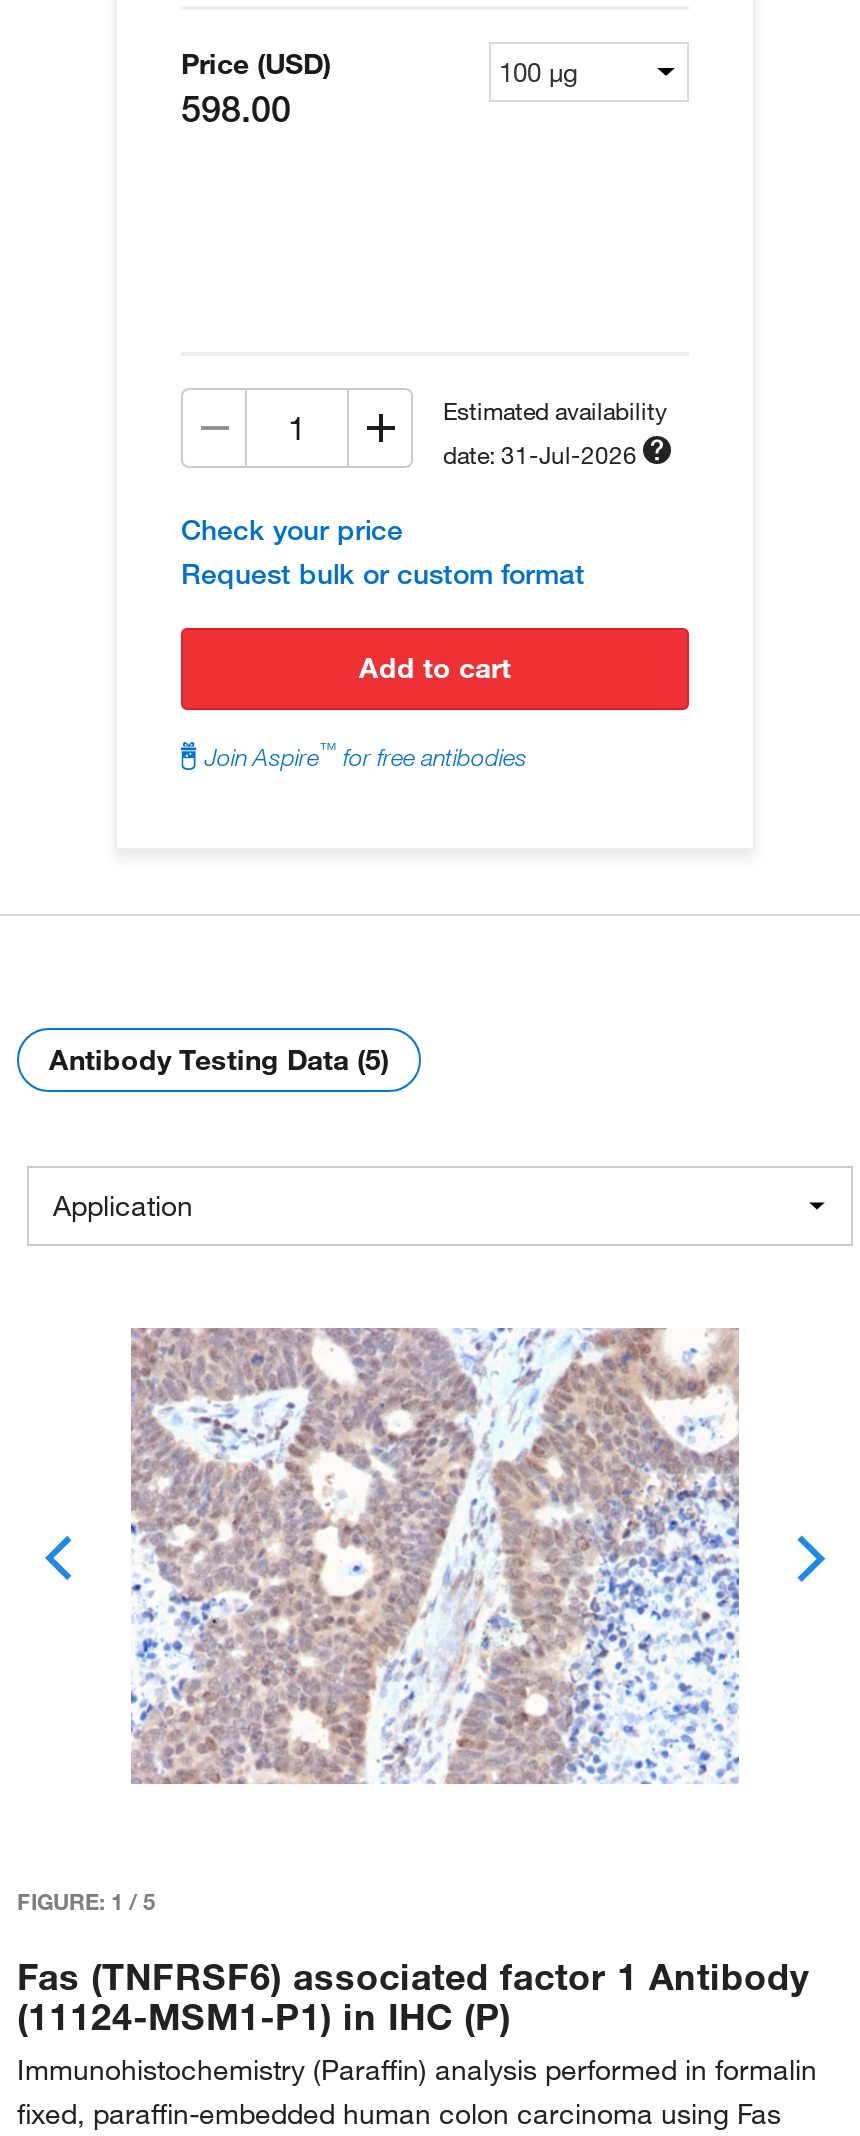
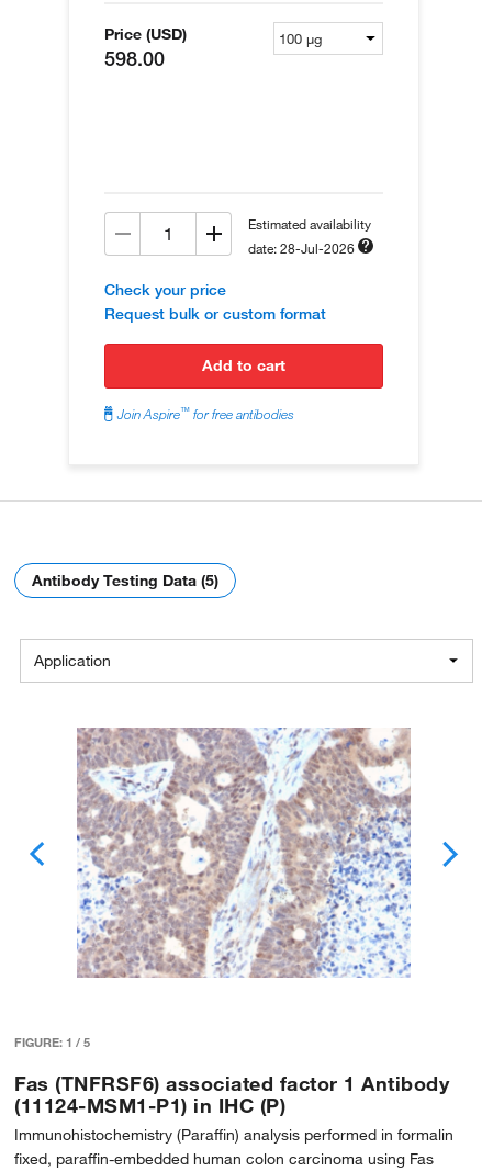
[443,438,637,470] date: 31-Jul-2026 -> [248,239,355,257] date: 28-Jul-2026

